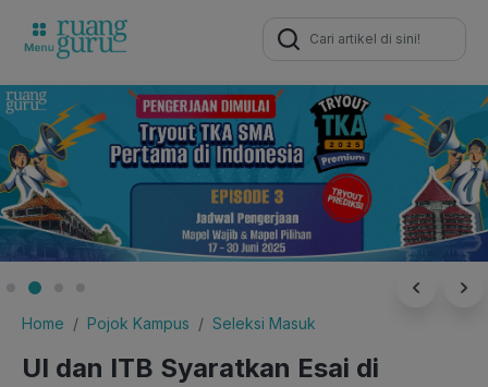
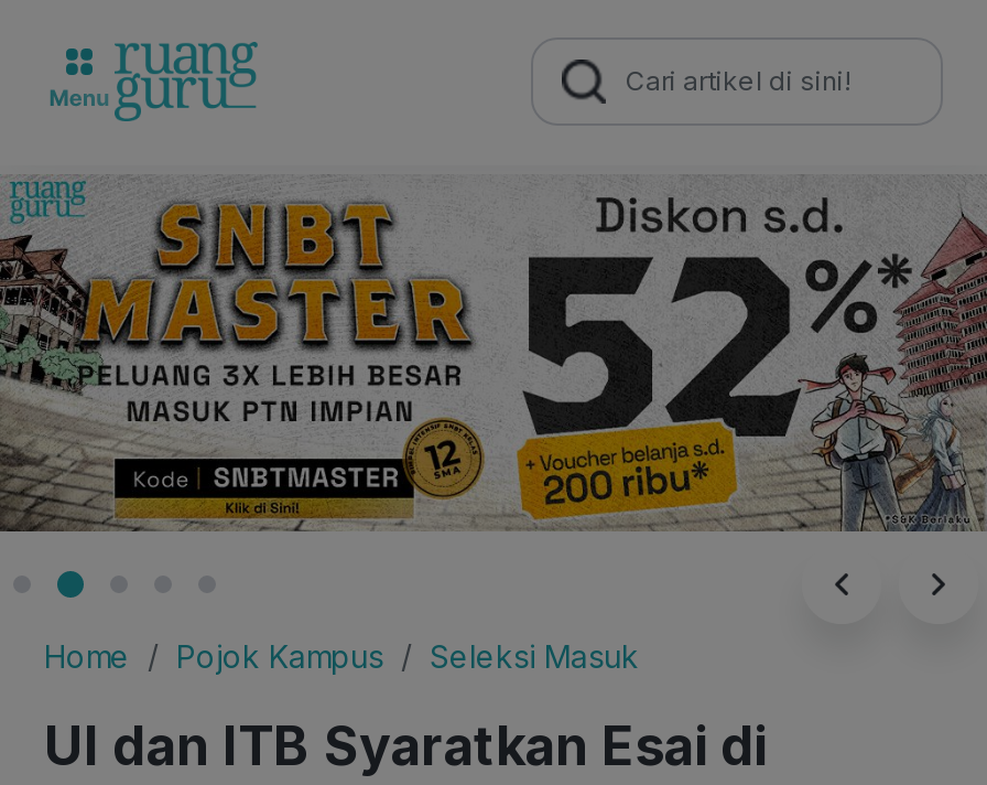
[3,84,485,263] [image] -> [7,174,980,534] [image]

